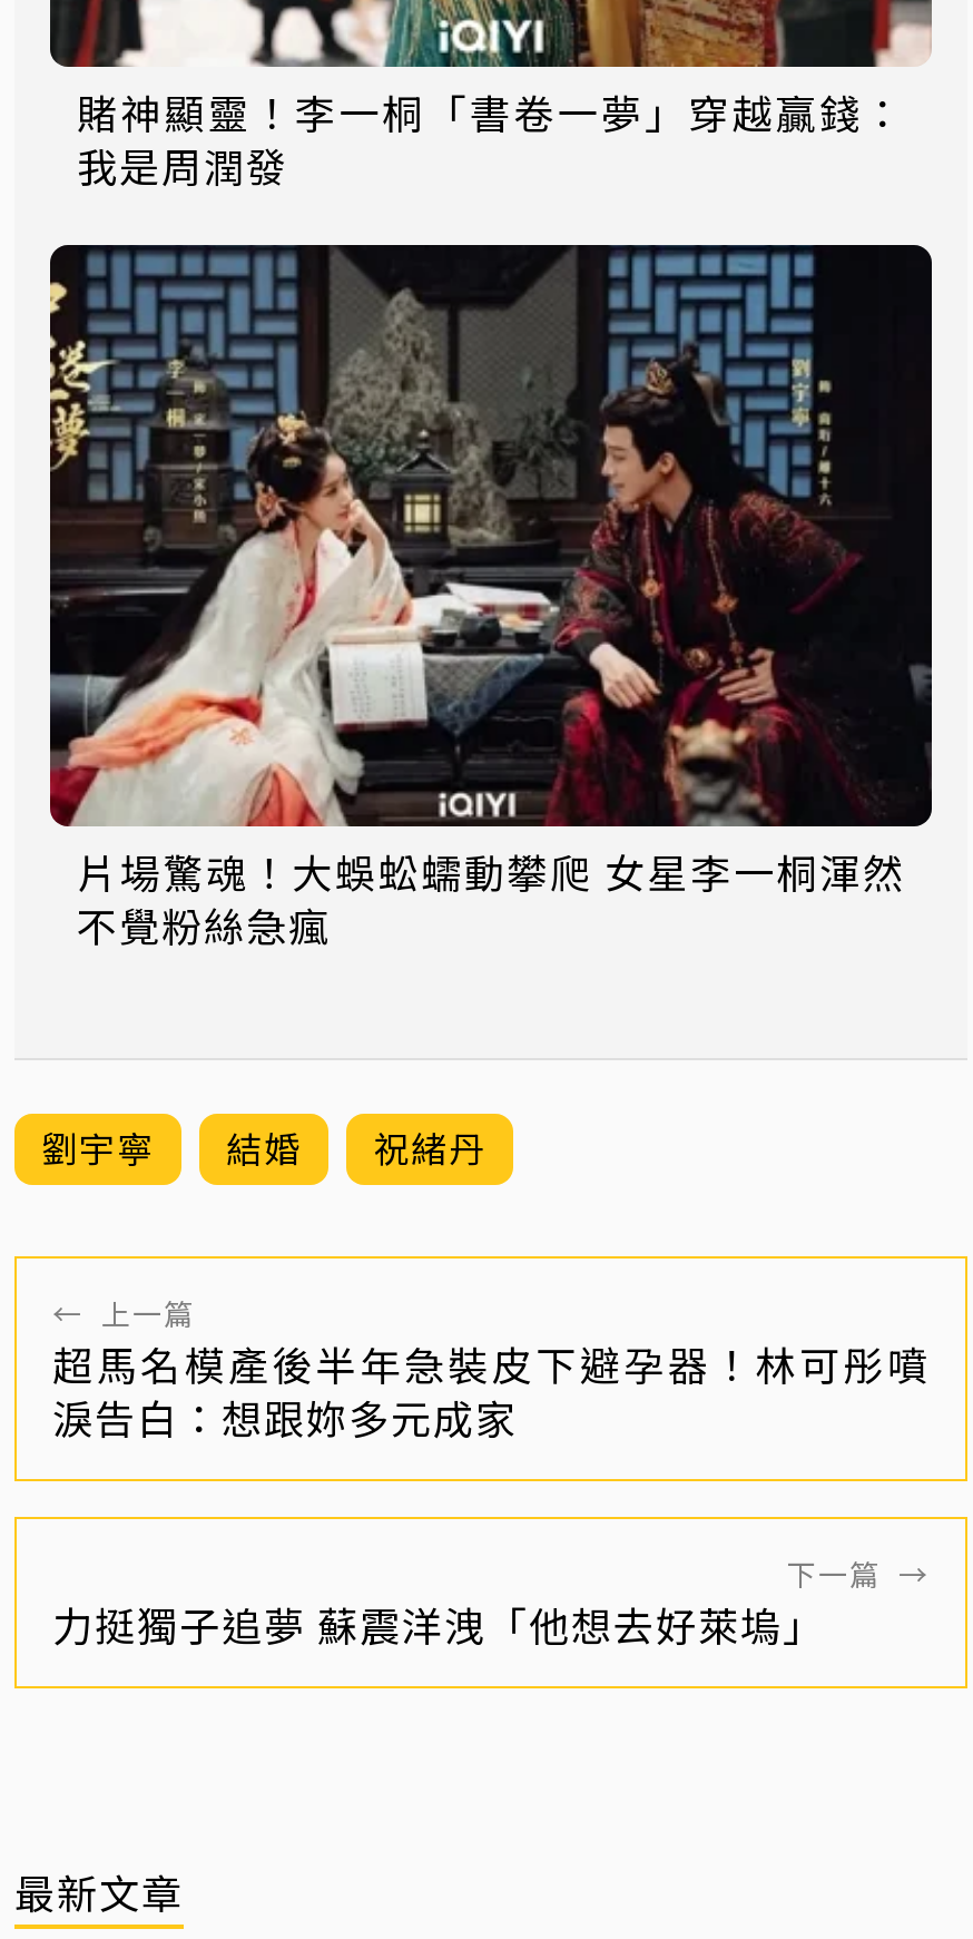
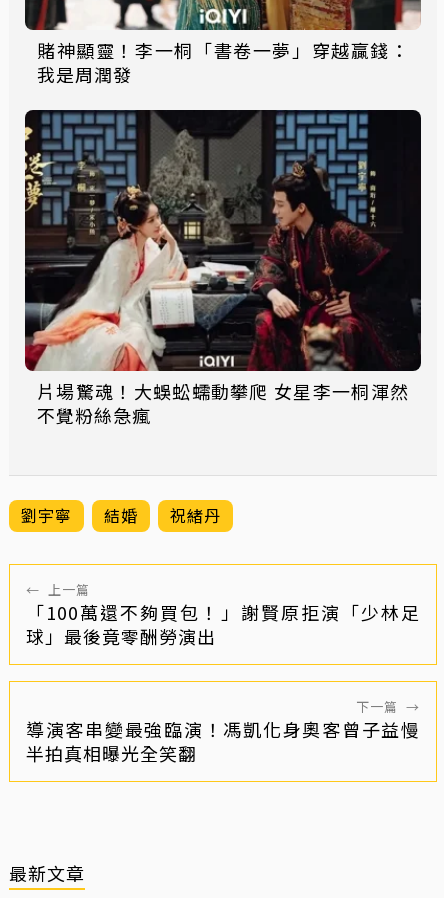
[52,1334,930,1446] 超馬名模產後半年急裝皮下避孕器！林可彤噴 | 淚告白：想跟妳多元成家 -> [26,599,420,649] 「100萬還不夠買包！」謝賢原拒演「少林足 | 球」最後竟零酬勞演出
[52,1595,825,1653] 力挺獨子追夢 蘇震洋洩「他想去好萊塢」 -> [26,716,420,766] 導演客串變最強臨演！馮凱化身奧客曾子益慢 | 半拍真相曝光全笑翻

